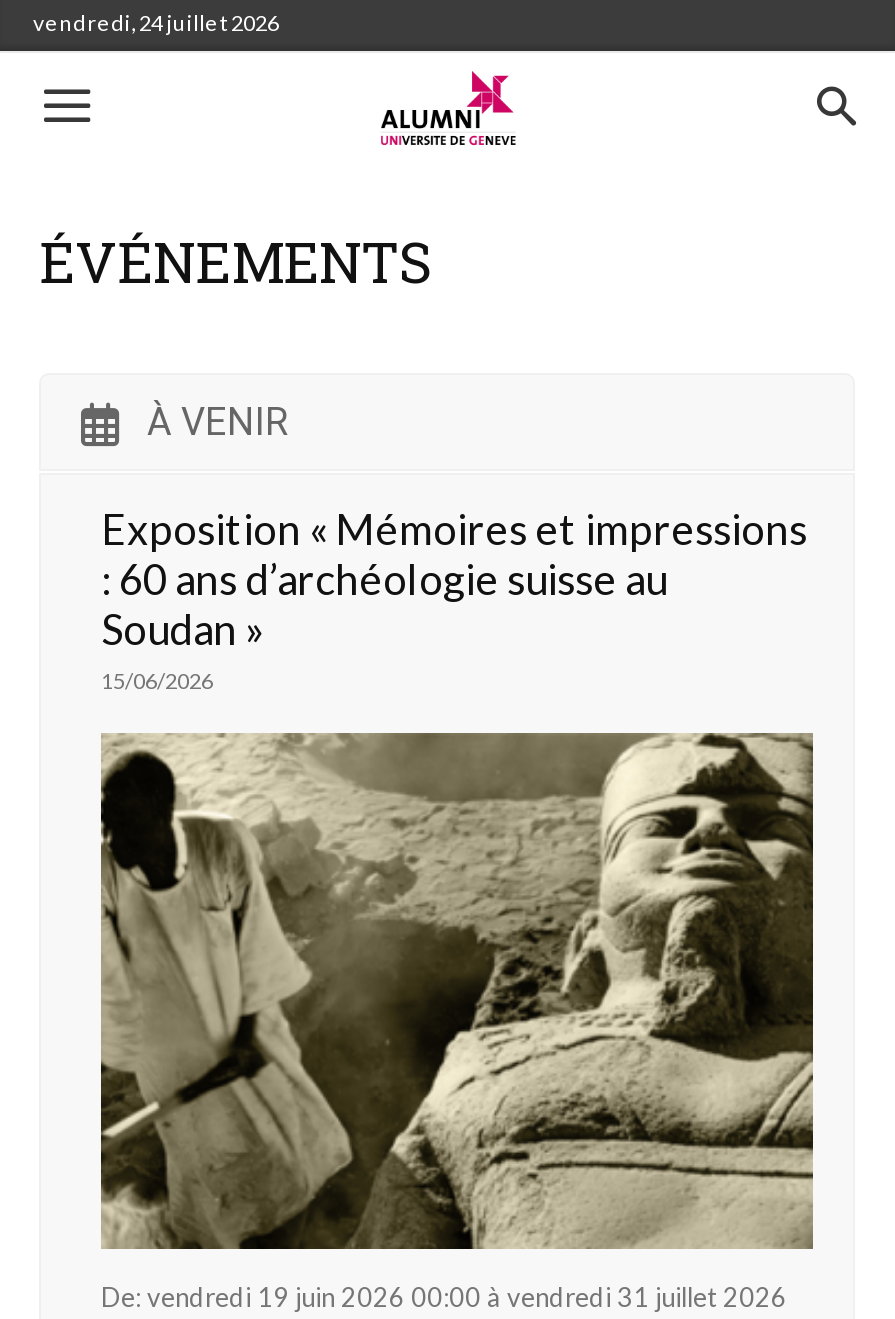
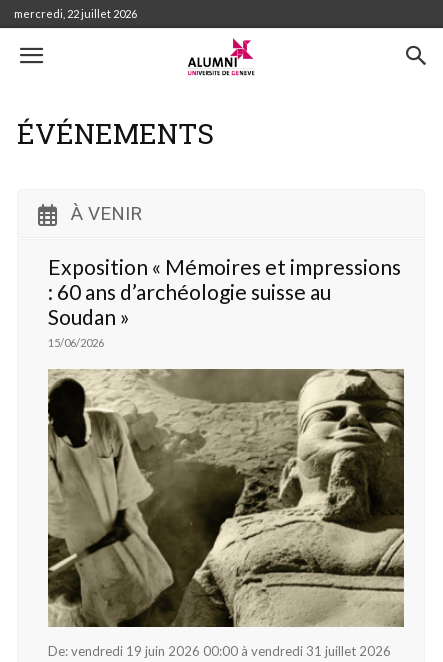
[33,9,279,35] vendredi, 24 juillet 2026 -> [14,7,137,20] mercredi, 22 juillet 2026

